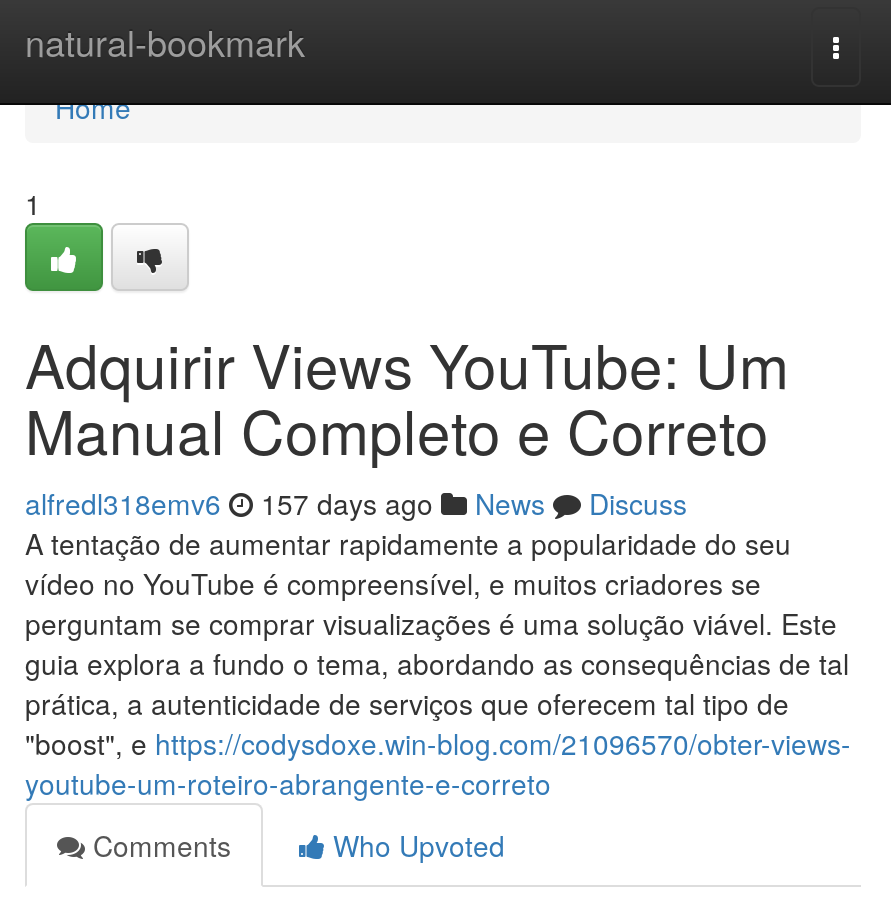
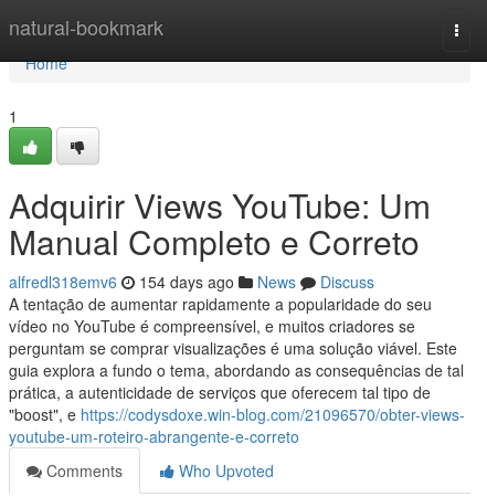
[25,483,687,523] alfredl318emv6 157 days ago News Discuss -> [9,271,374,293] alfredl318emv6 154 days ago News Discuss

